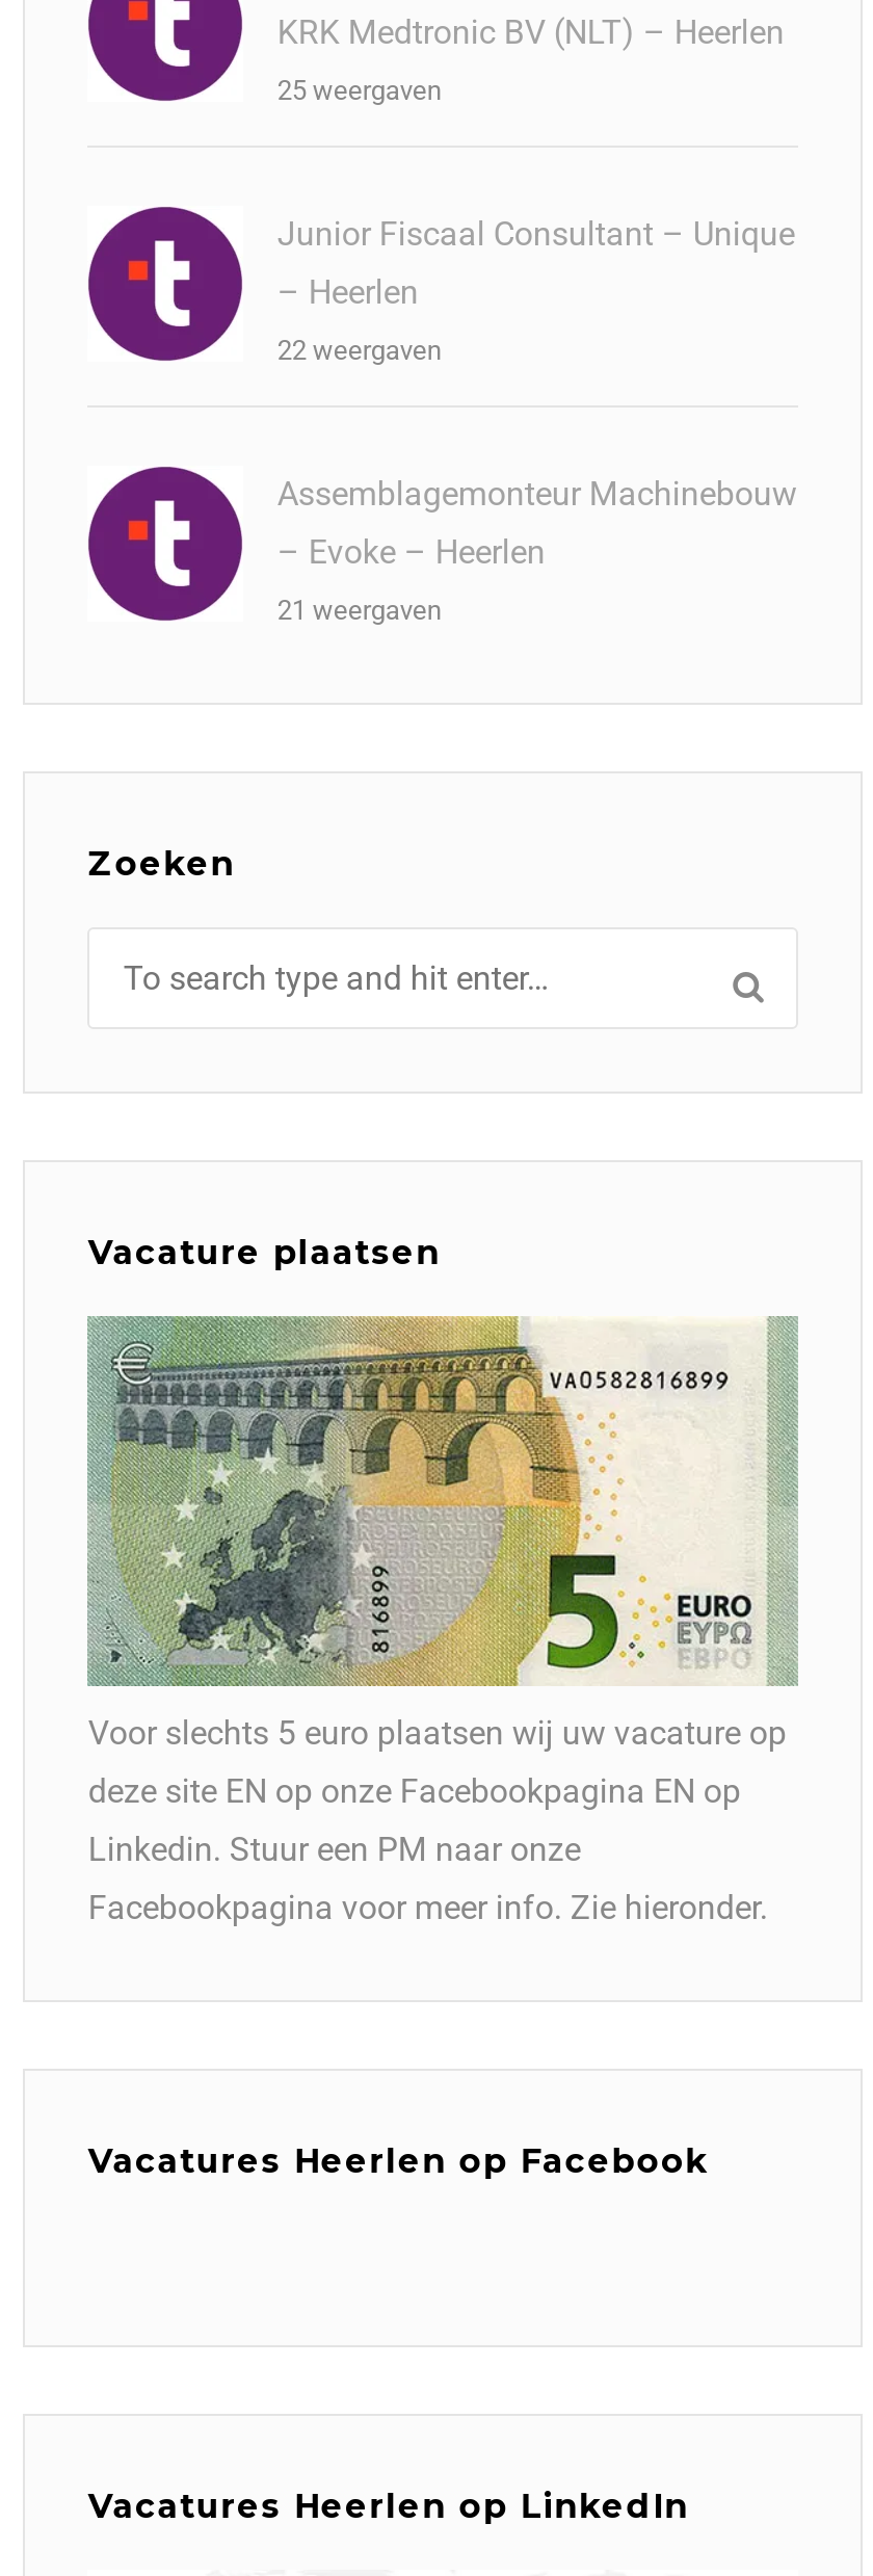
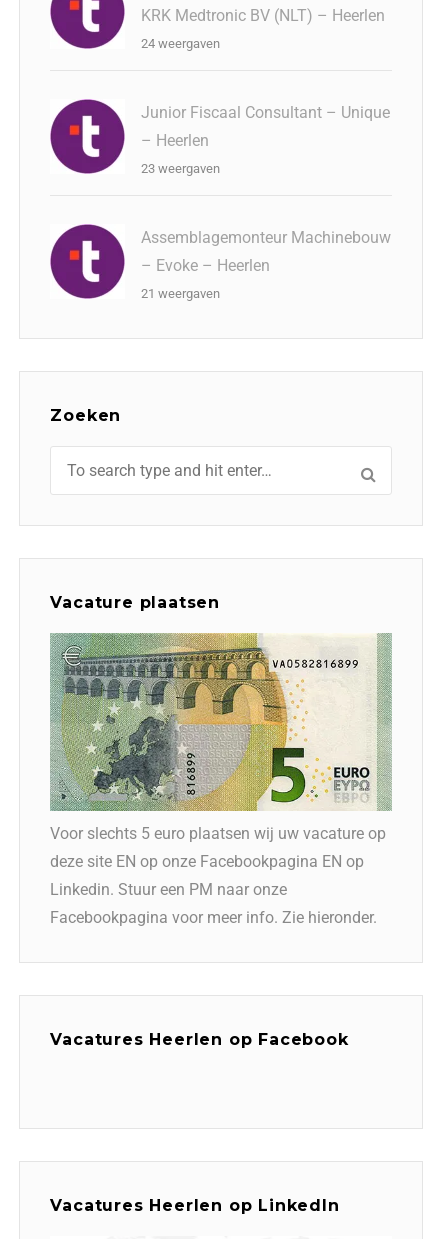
[277,75,441,106] 25 weergaven -> [141,36,220,51] 24 weergaven
[277,335,441,366] 22 weergaven -> [141,161,220,176] 23 weergaven

